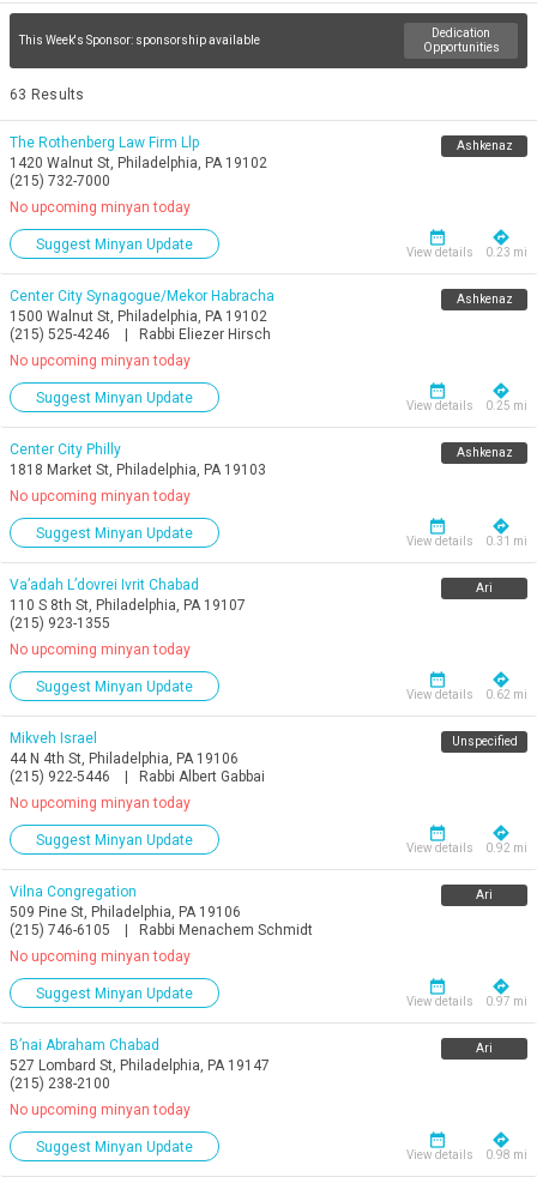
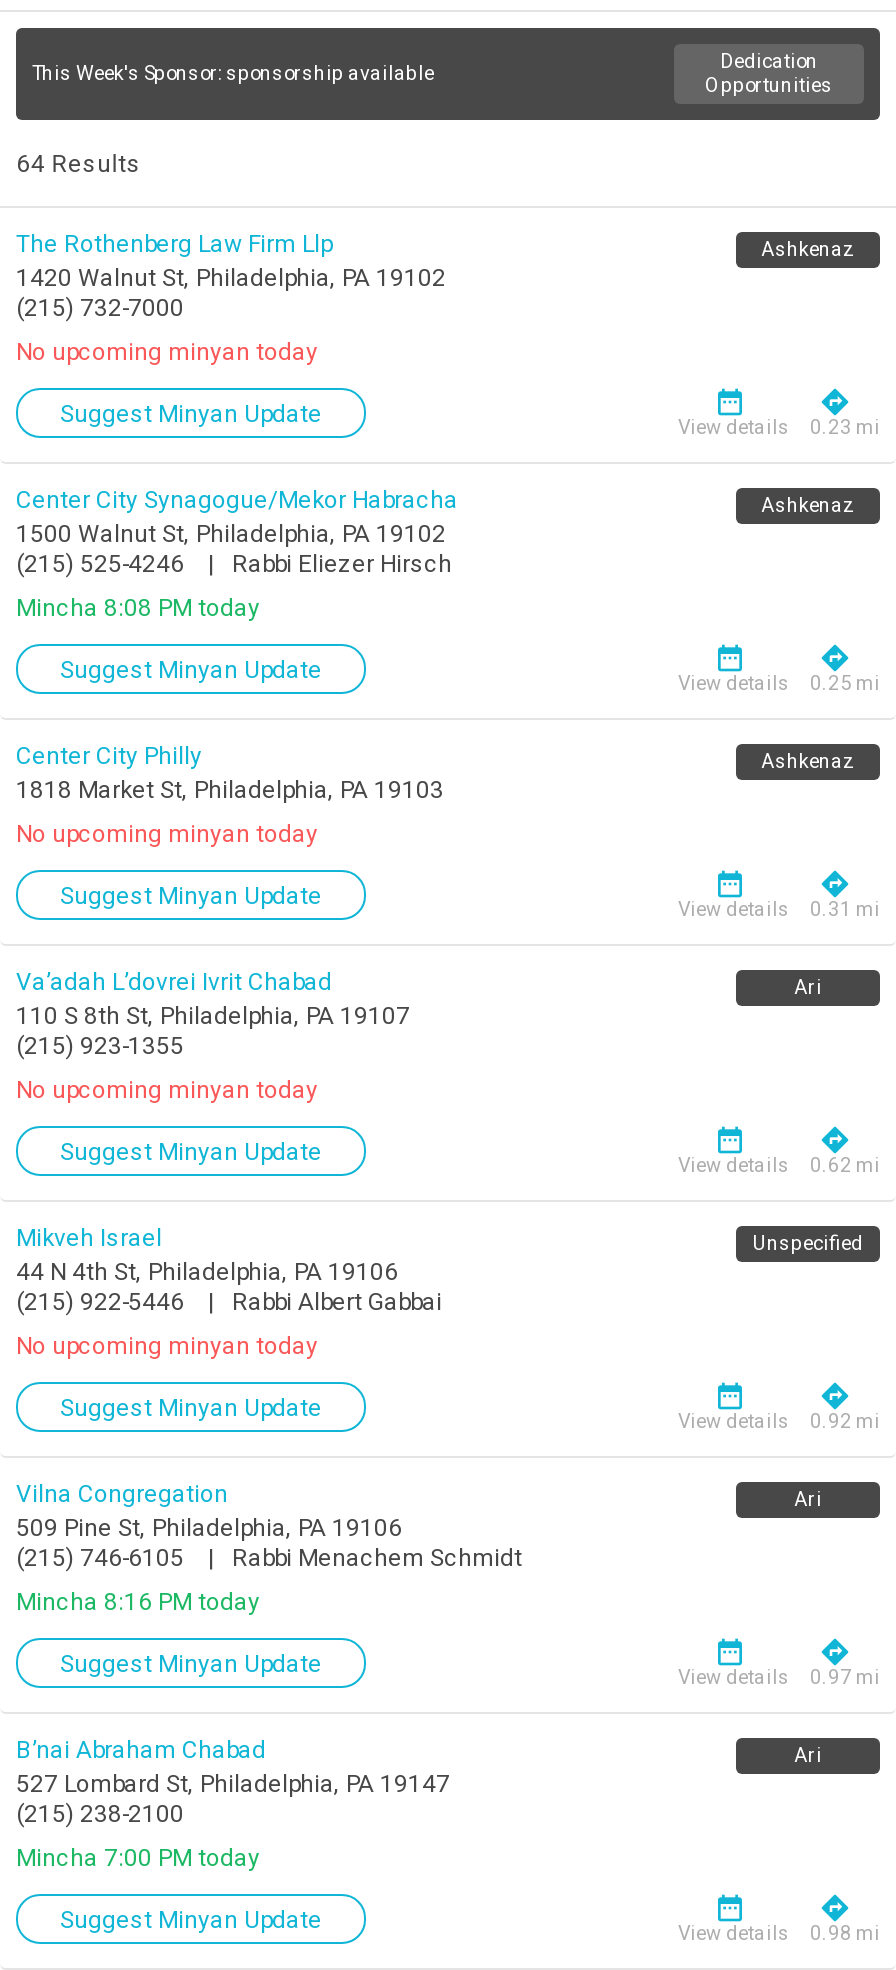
[10,86,85,103] 63 Results -> [16,150,141,178] 64 Results
[10,352,191,369] No upcoming minyan today -> [16,594,260,622] Mincha 8:08 PM today
[10,948,191,965] No upcoming minyan today -> [16,1588,260,1616] Mincha 8:16 PM today
[10,1101,191,1118] No upcoming minyan today -> [16,1844,260,1872] Mincha 7:00 PM today

